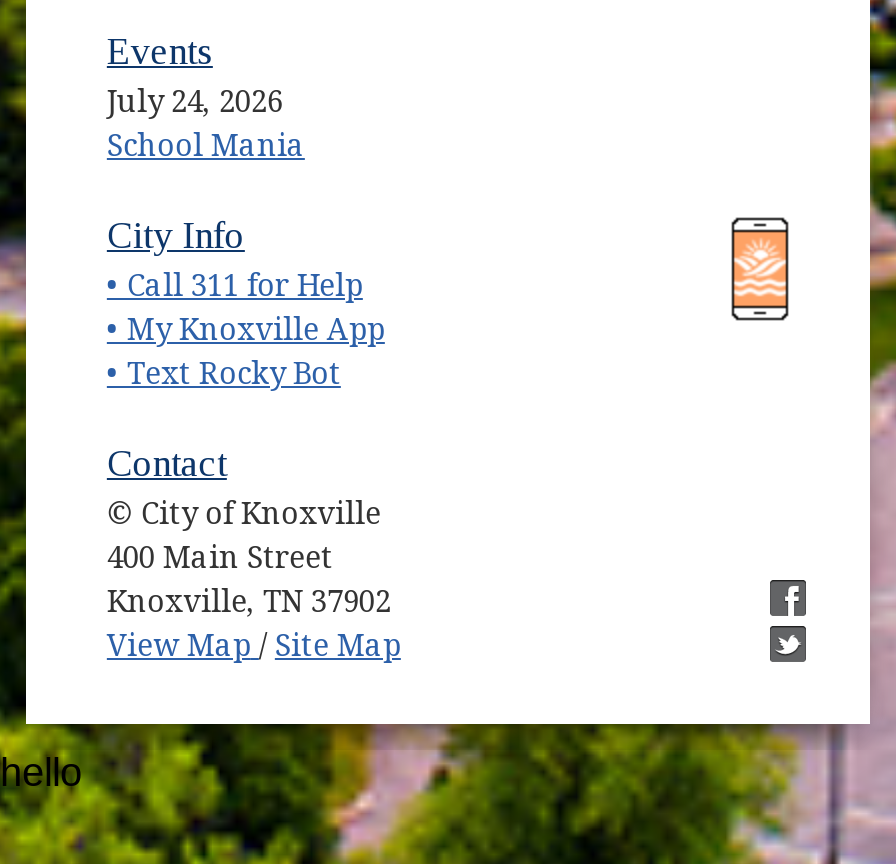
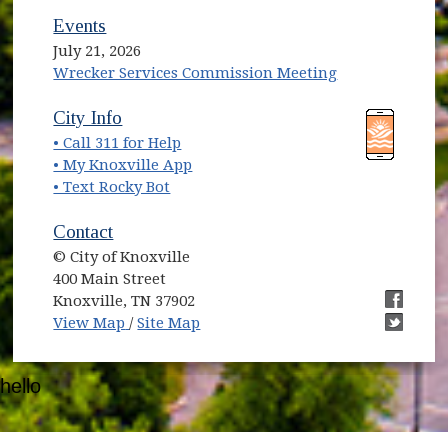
[107,84,305,164] July 24, 2026 | School Mania -> [53,42,337,82] July 21, 2026 | Wrecker Services Commission Meeting

